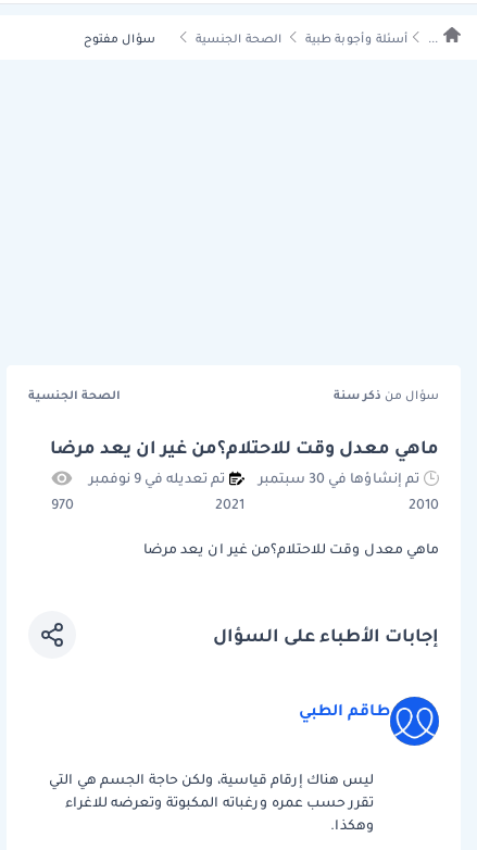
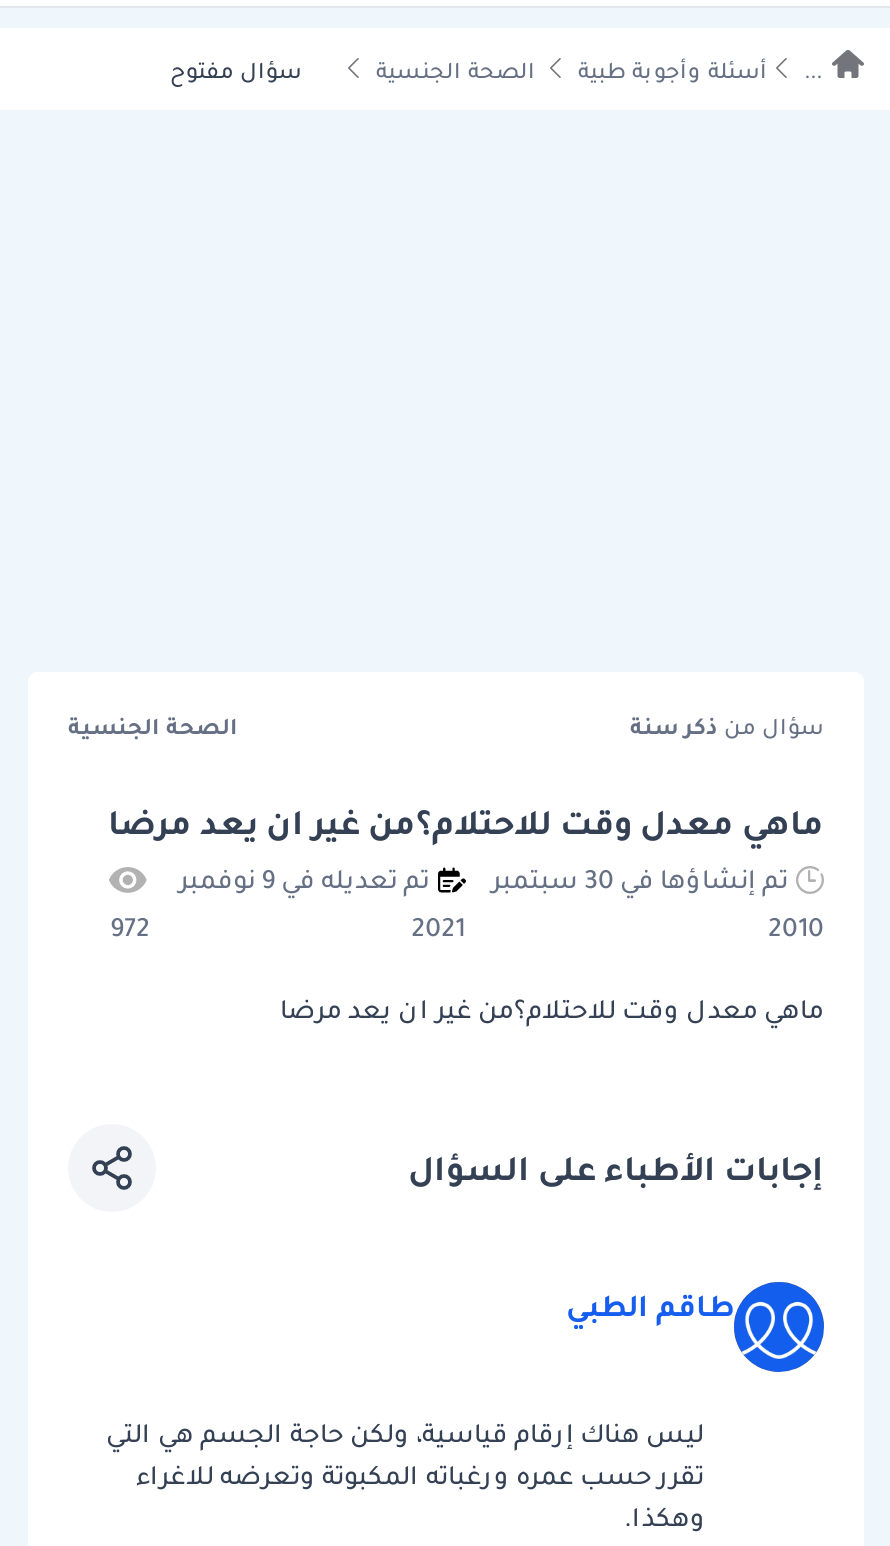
[51,493,74,514] 970 -> [110,908,150,946] 972

